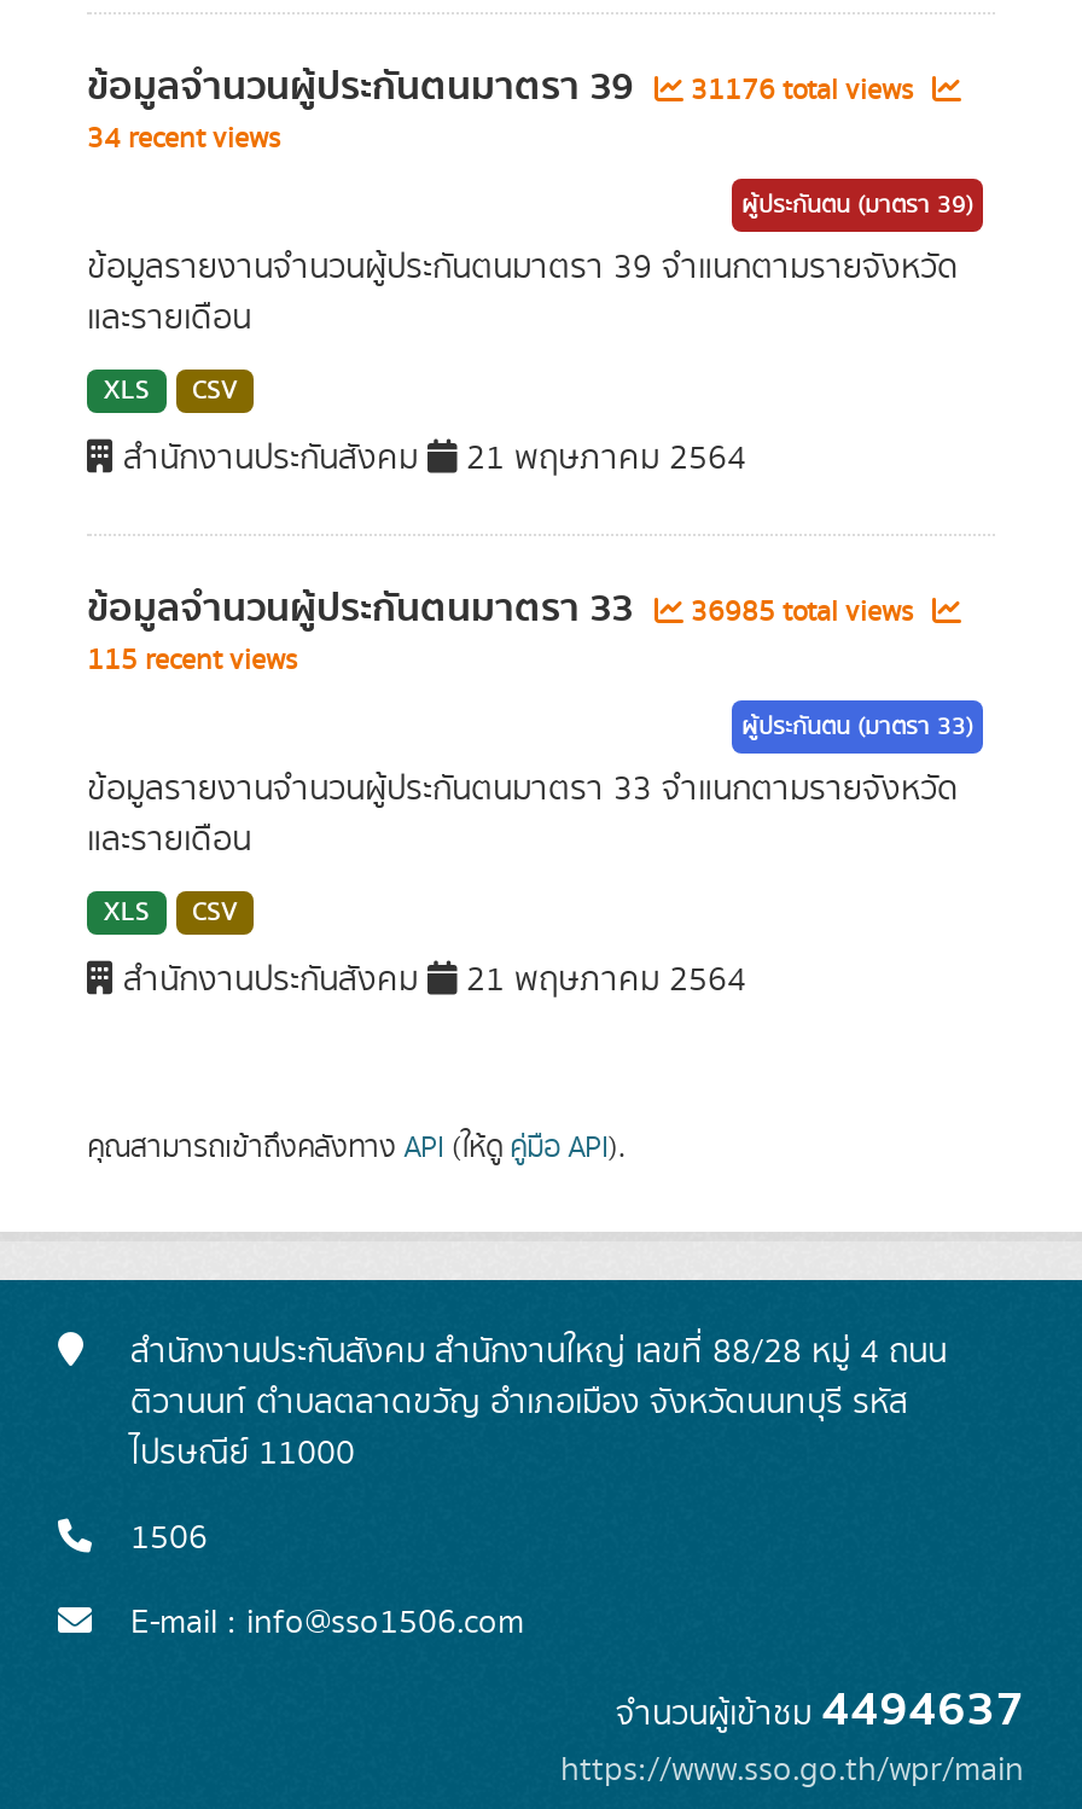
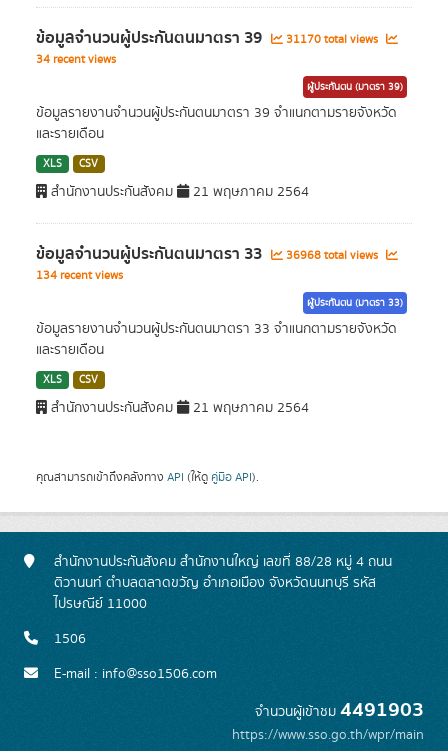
[87,56,920,118] ข้อมูลจำนวนผู้ประกันตนมาตรา 39 31176 total views -> [36,25,381,51] ข้อมูลจำนวนผู้ประกันตนมาตรา 39 31170 total views
[87,577,920,640] ข้อมูลจำนวนผู้ประกันตนมาตรา 33 36985 total views -> [36,241,381,267] ข้อมูลจำนวนผู้ประกันตนมาตรา 33 36968 total views
[87,640,297,681] 115 recent views -> [36,267,123,284] 134 recent views
[616,1671,1024,1749] จำนวนผู้เข้าชม4494637 -> [255,694,424,726] จำนวนผู้เข้าชม4491903

